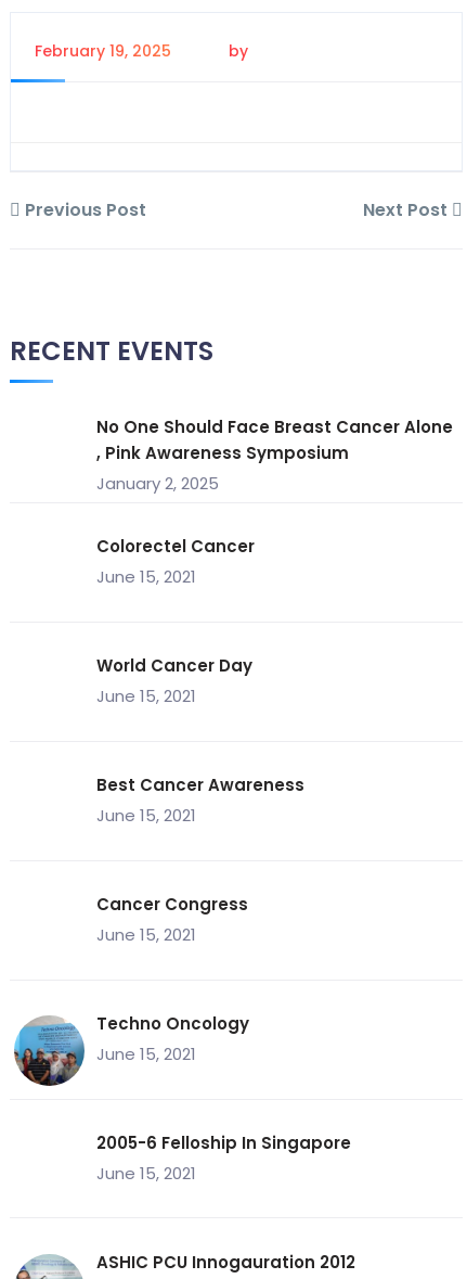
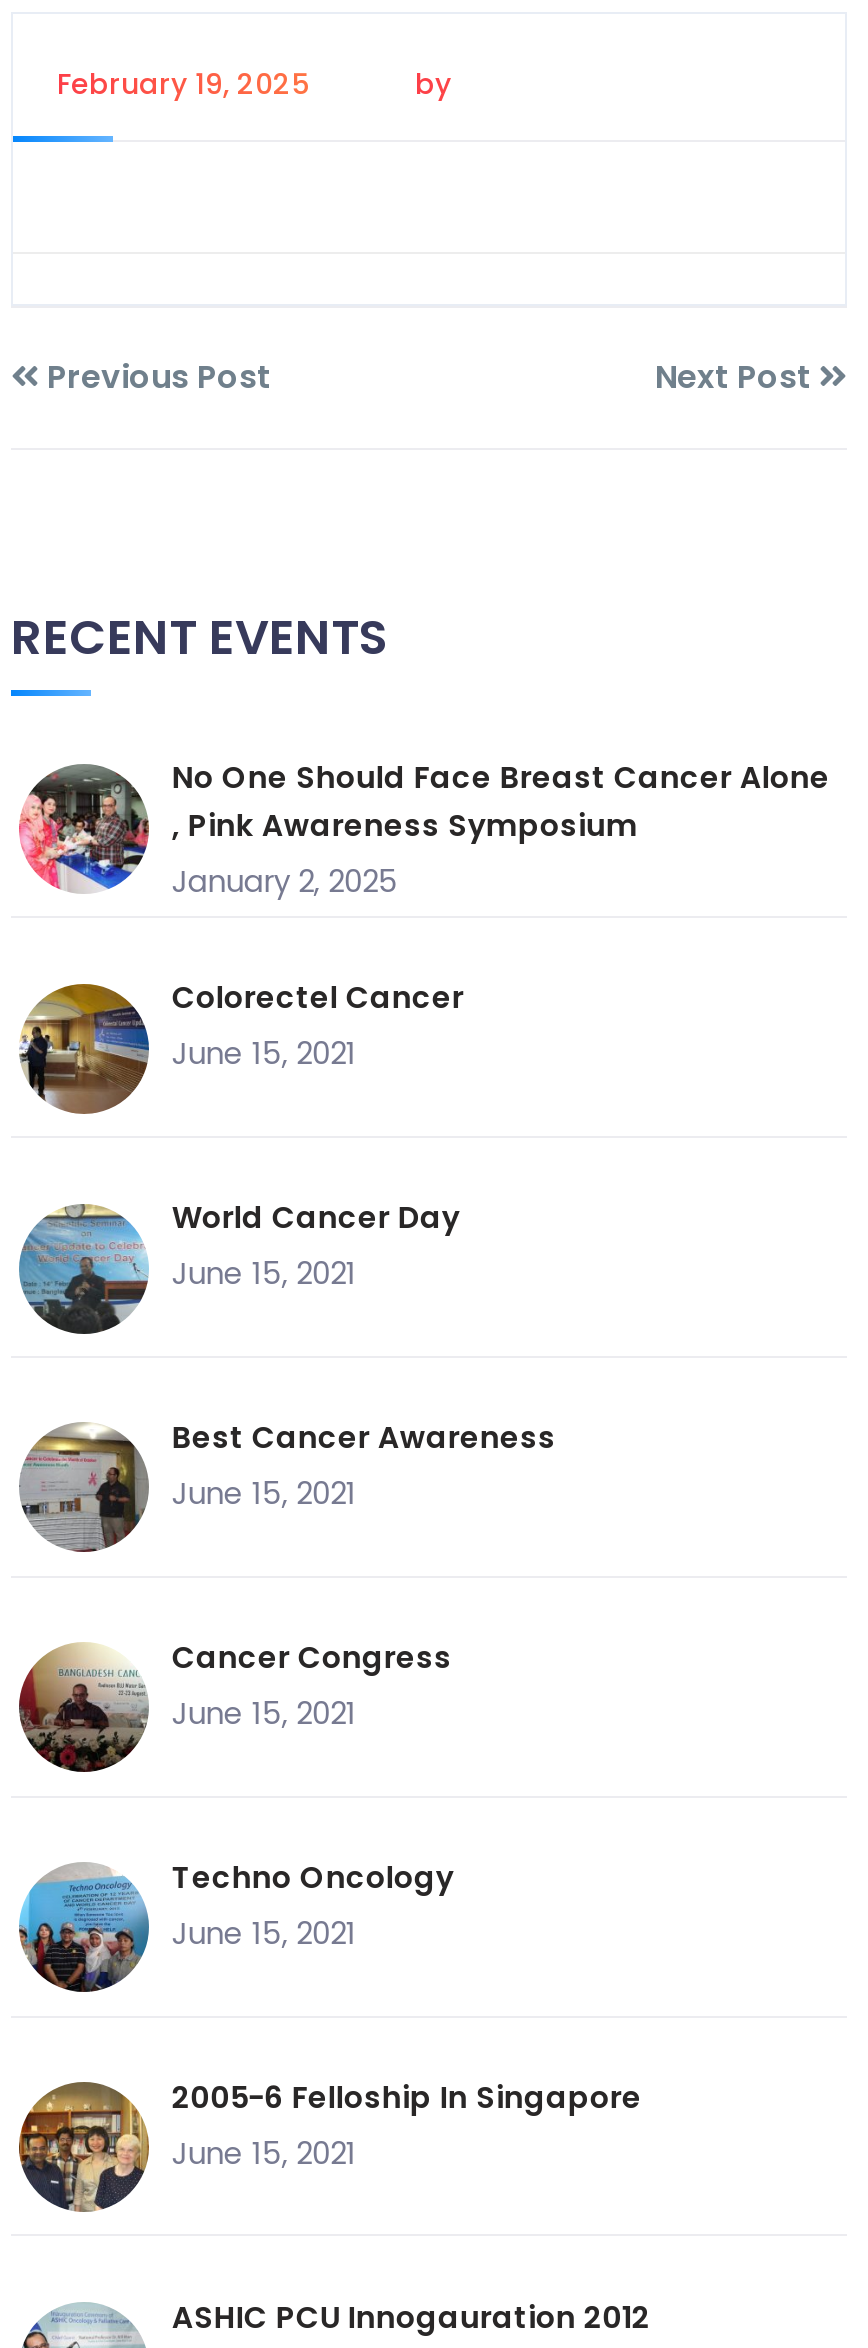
none -> [17,762,151,894] [image]
none -> [17,982,151,1116] [image]
none -> [17,1202,151,1336] [image]
none -> [17,1422,151,1554] [image]
none -> [17,1642,151,1774] [image]
none -> [17,2080,151,2214] [image]

